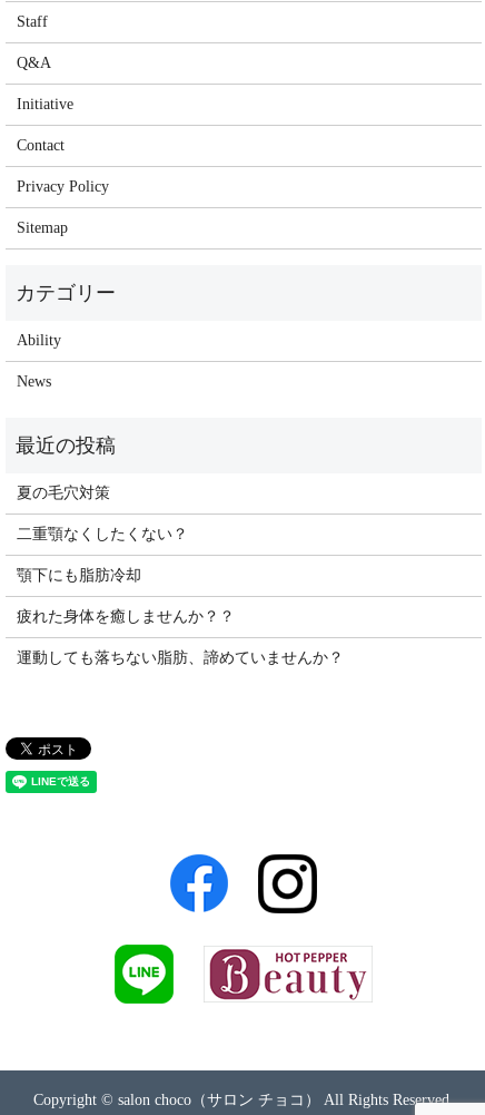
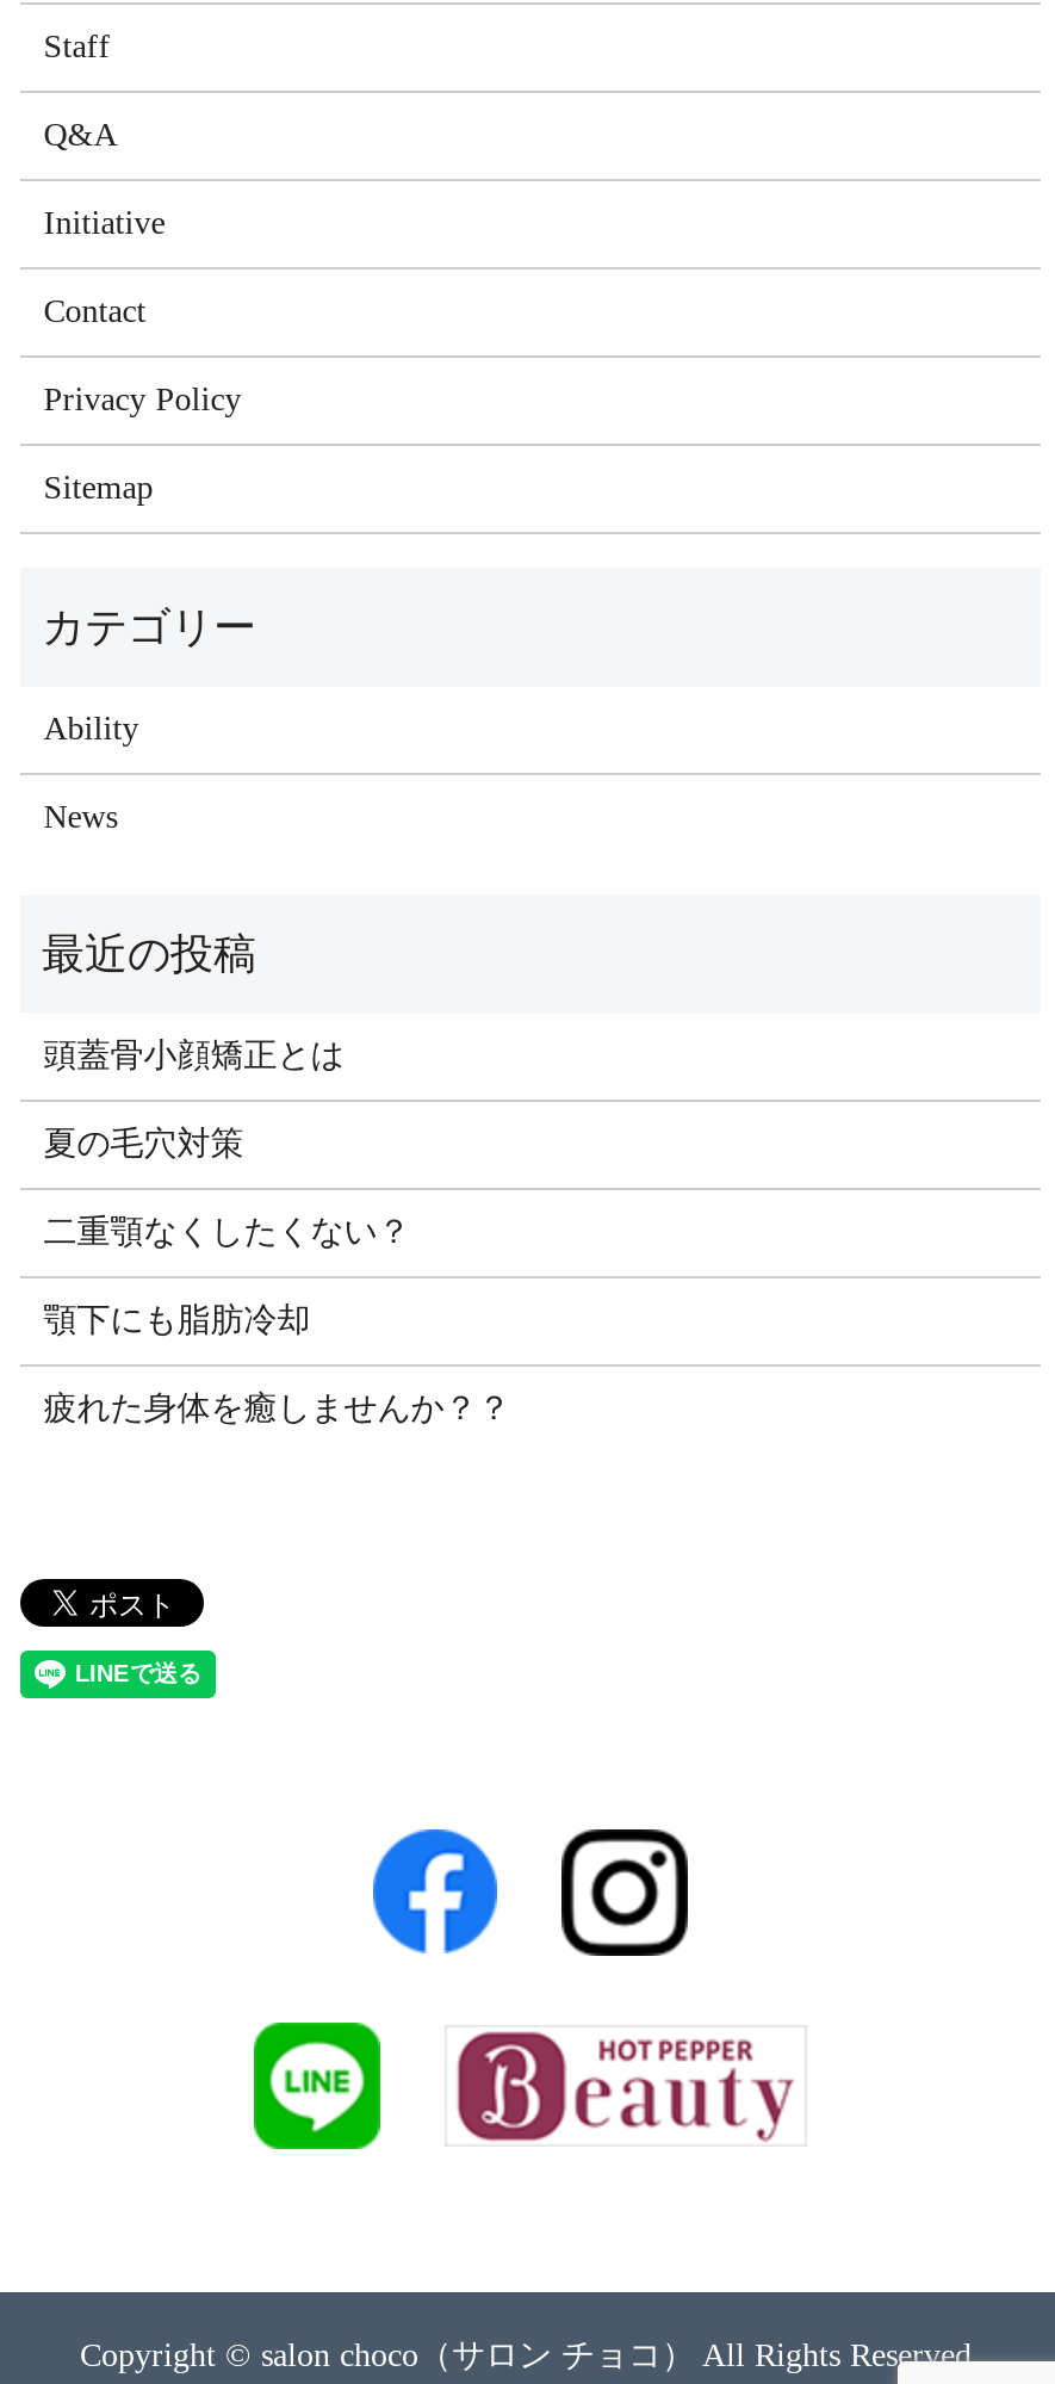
none -> [44,1037,344,1073] 頭蓋骨小顔矯正とは
moved [16,484,234,625] -> [44,1126,511,1426]: 夏の毛穴対策 | 二重顎なくしたくない？ | 顎下にも脂肪冷却 | 疲れた身体を癒しませんか？？
[16,649,344,666] 運動しても落ちない脂肪、諦めていませんか？ -> none

